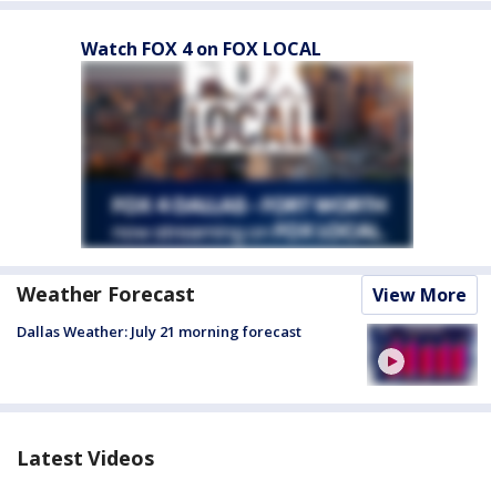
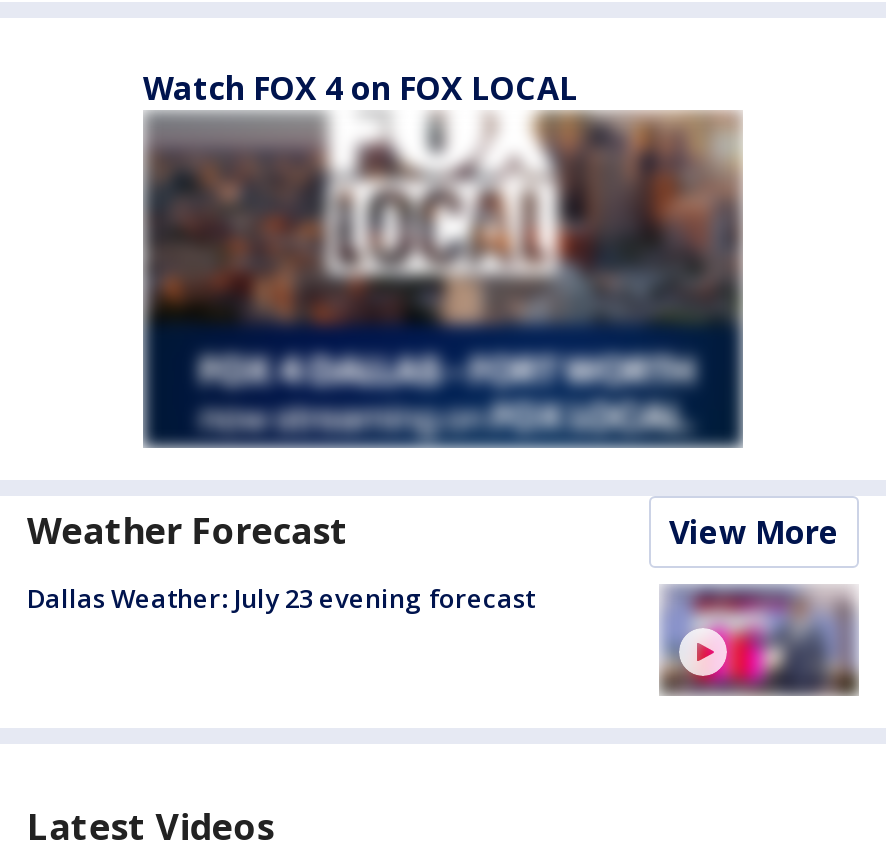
[17,321,301,341] Dallas Weather: July 21 morning forecast -> [27,580,535,616] Dallas Weather: July 23 evening forecast
[368,324,478,385] [image] -> [659,586,859,696] [image]

